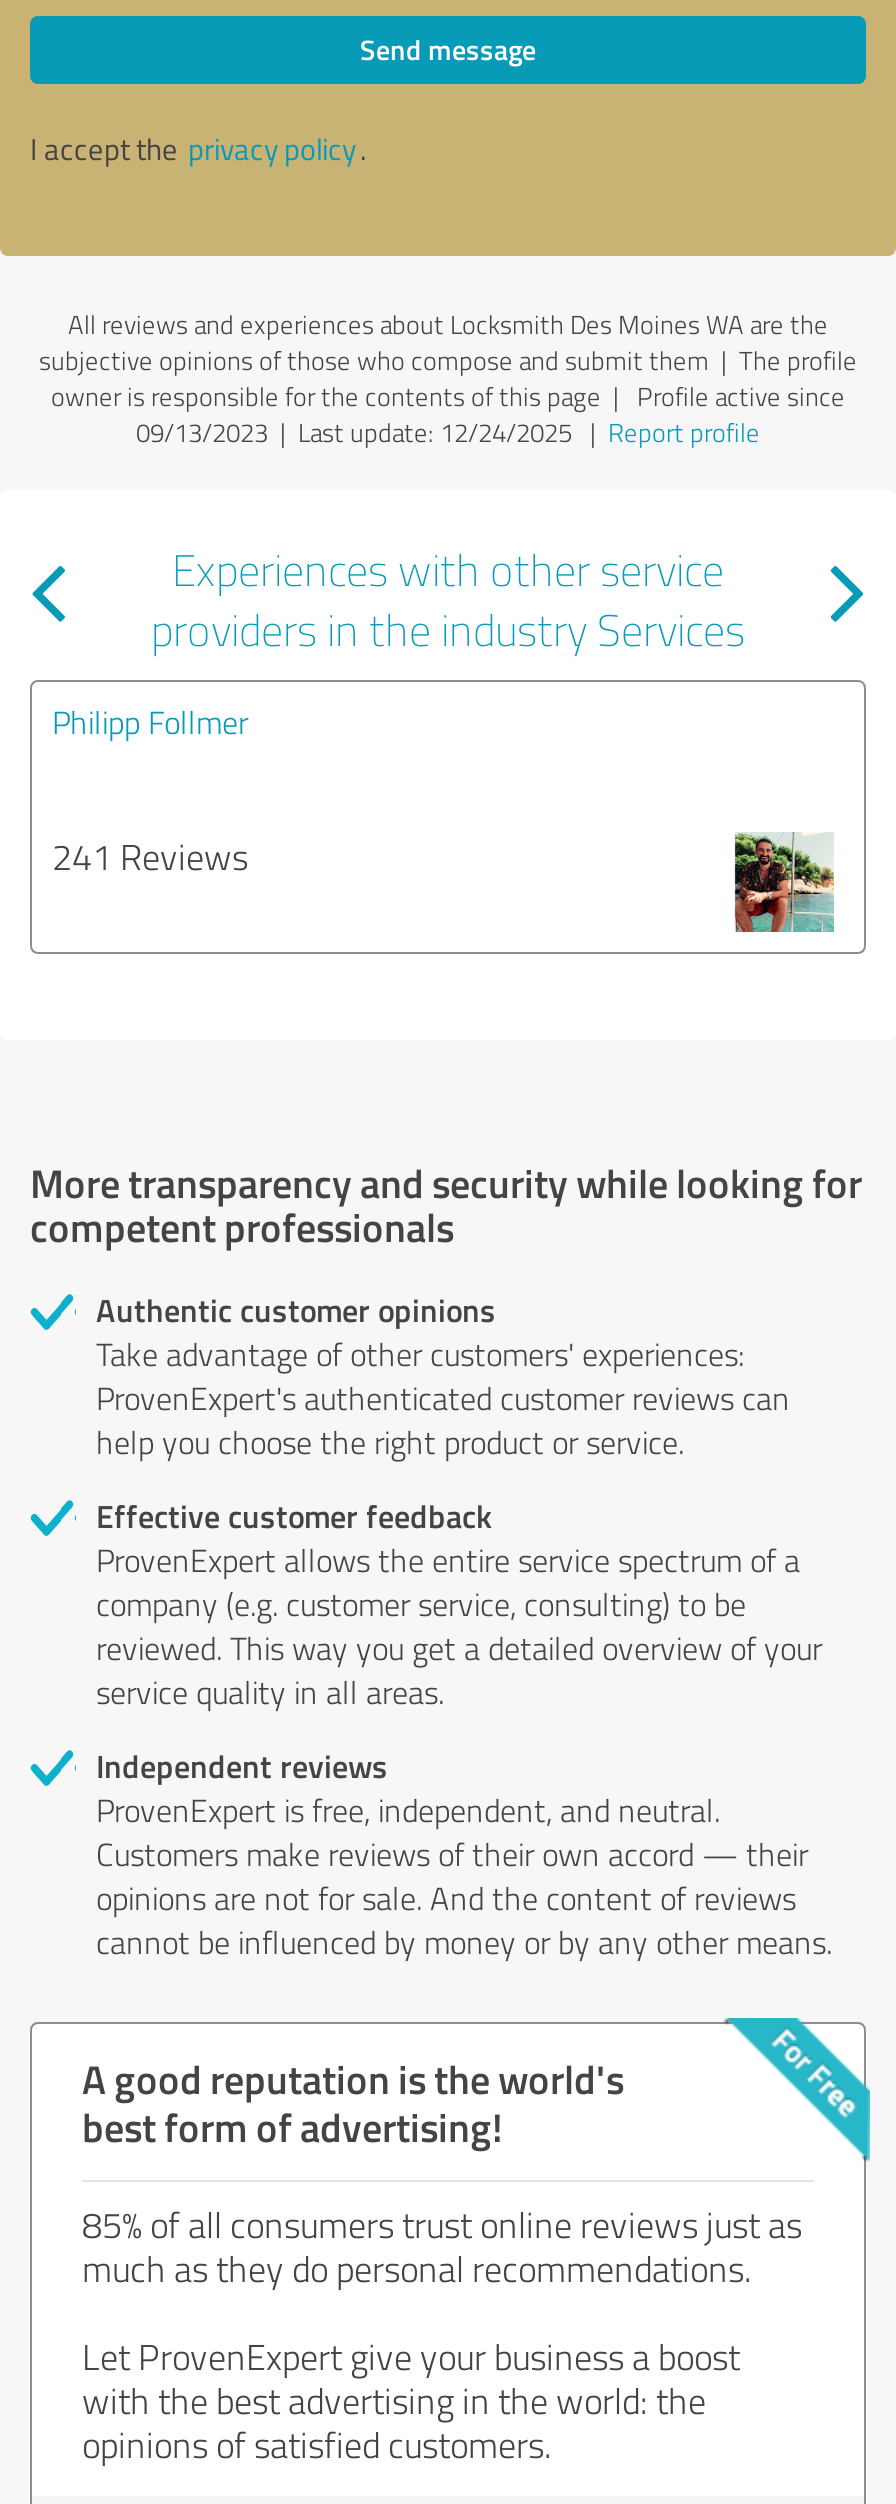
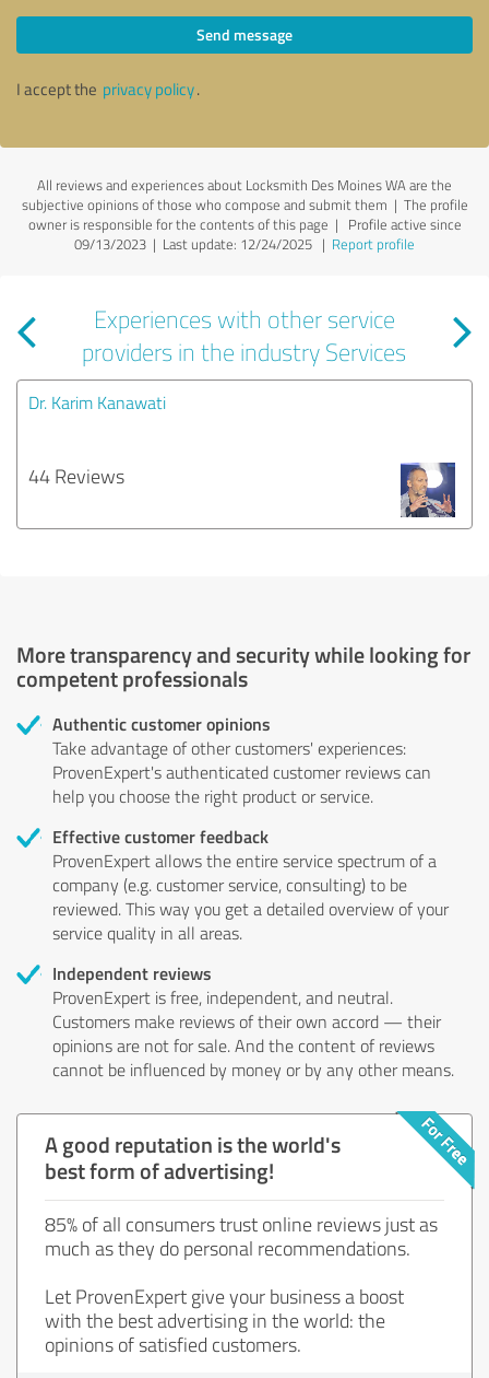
[52,699,248,743] Philipp Follmer -> [28,390,166,414] Dr. Karim Kanawati
[52,831,248,879] 241 Reviews -> [28,462,124,488] 44 Reviews
[734,832,836,934] [image] -> [399,462,456,518] [image]

